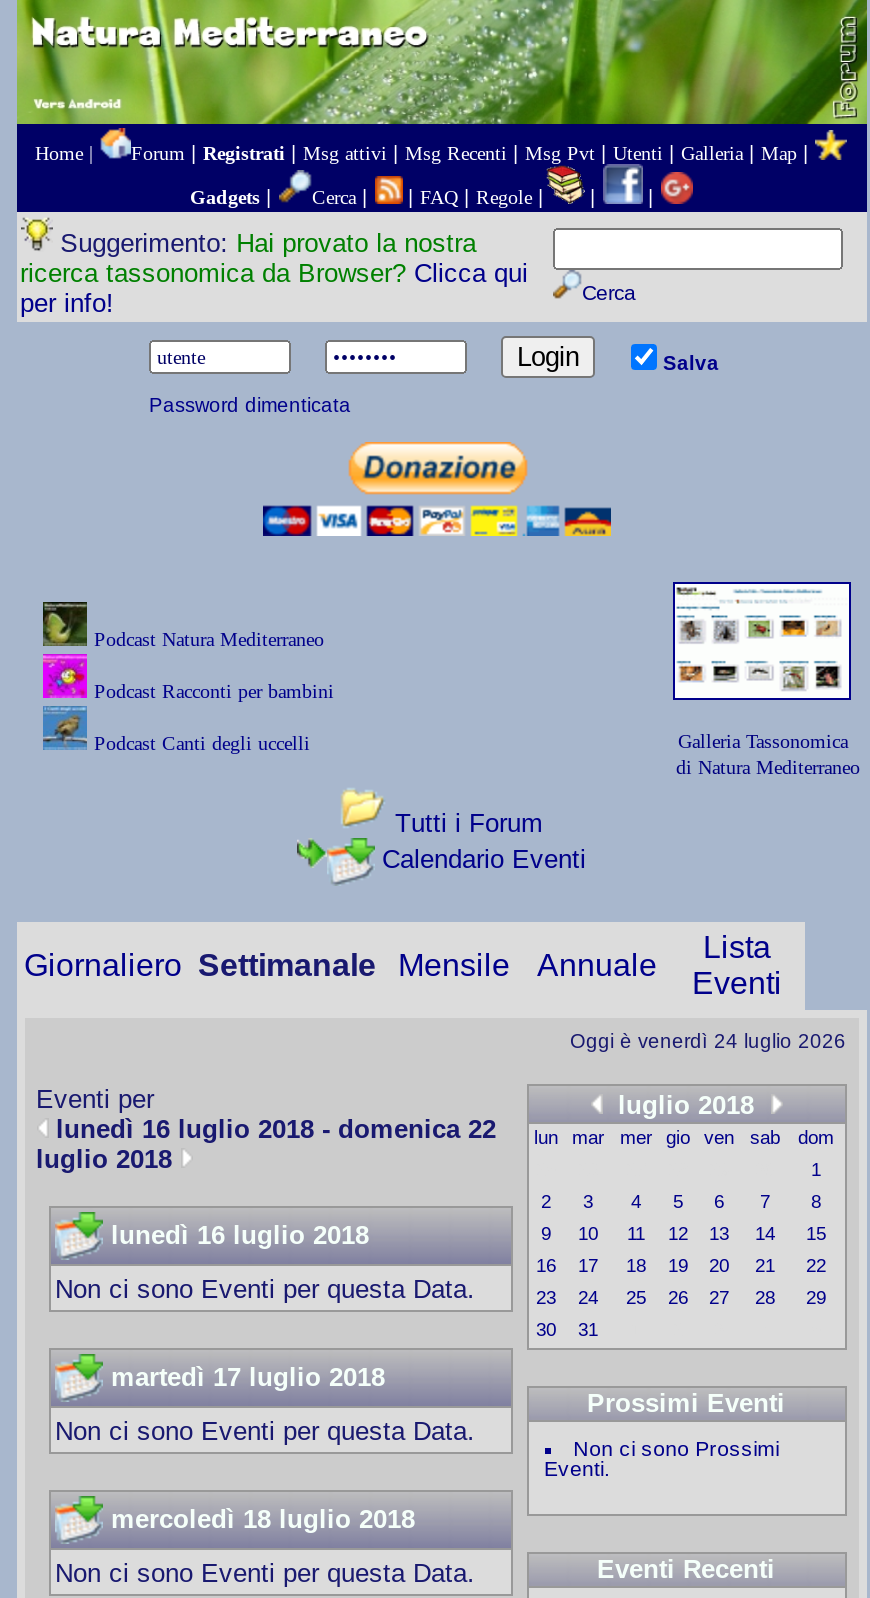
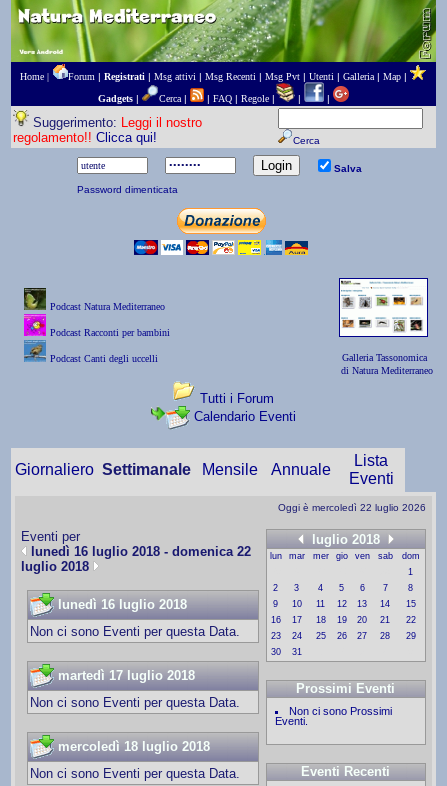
[20,228,528,318] Suggerimento: Hai provato la nostra | ricerca tassonomica da Browser? Clicca qui | per info! -> [12,115,202,145] Suggerimento: Leggi il nostro | regolamento!! Clicca qui!
[570,1030,846,1052] Oggi è venerdì 24 luglio 2026 -> [277,502,425,513] Oggi è mercoledì 22 luglio 2026

